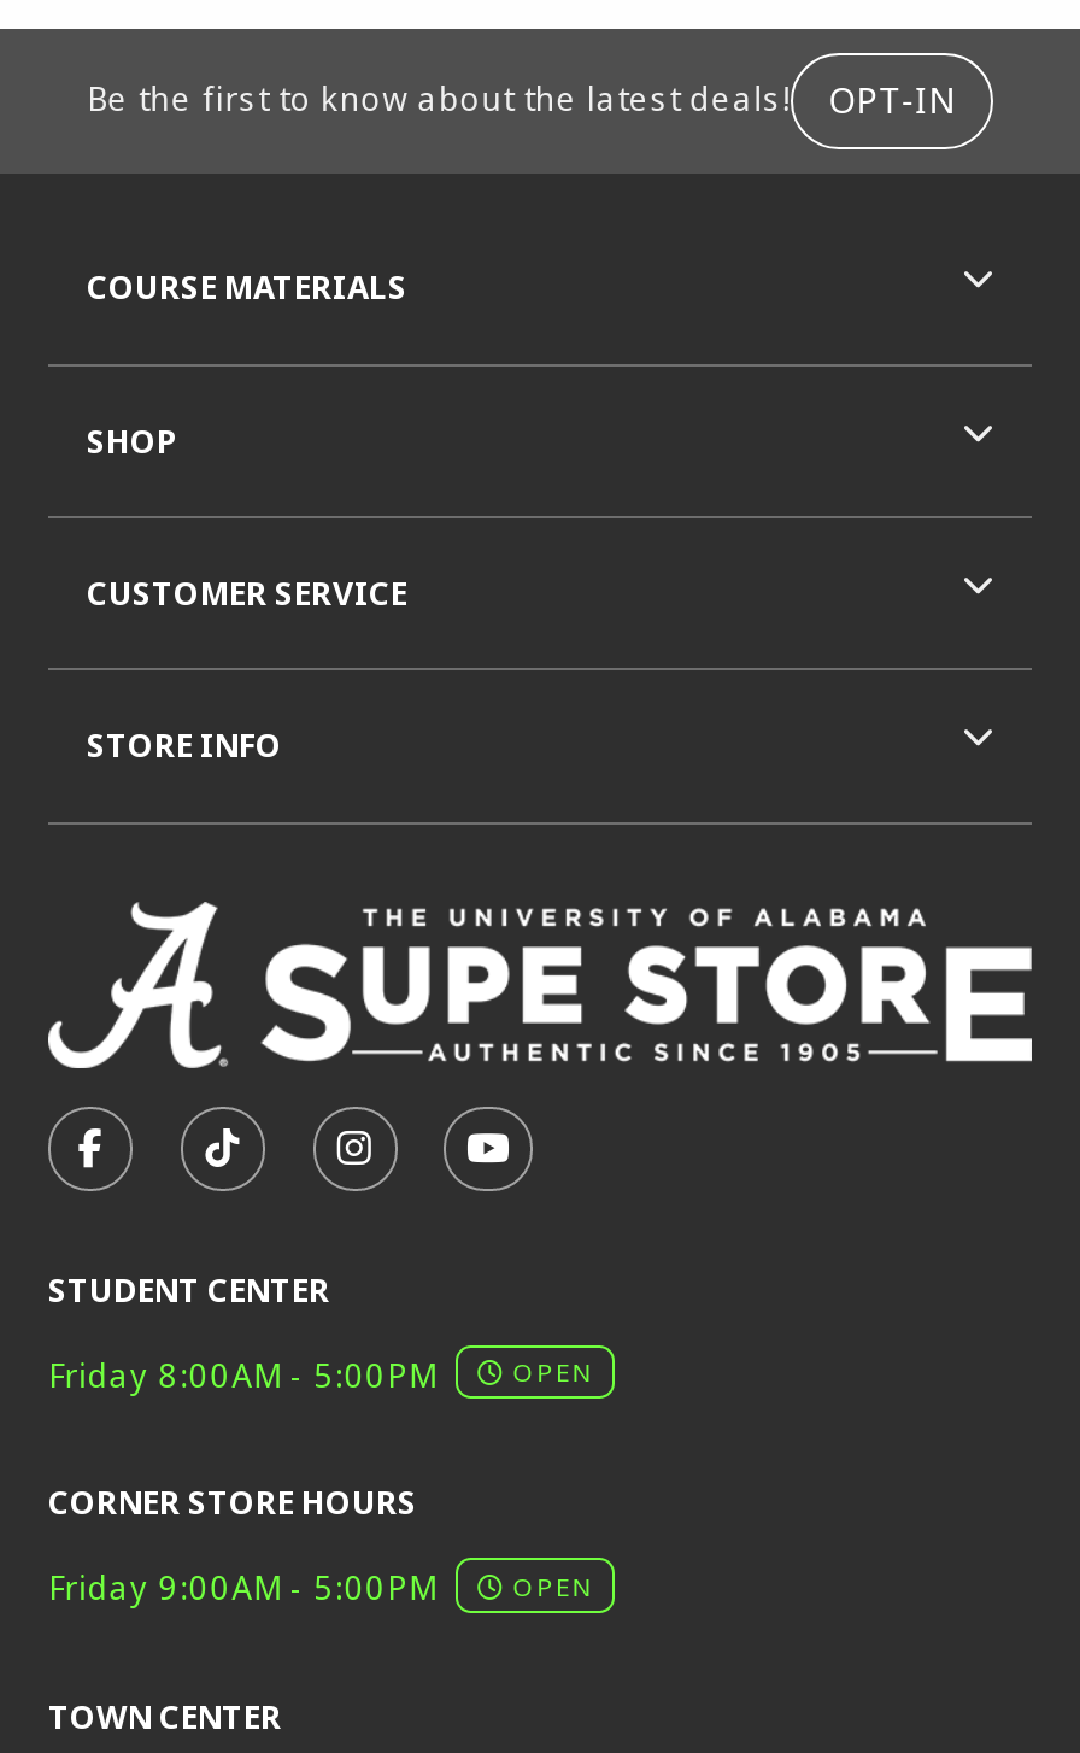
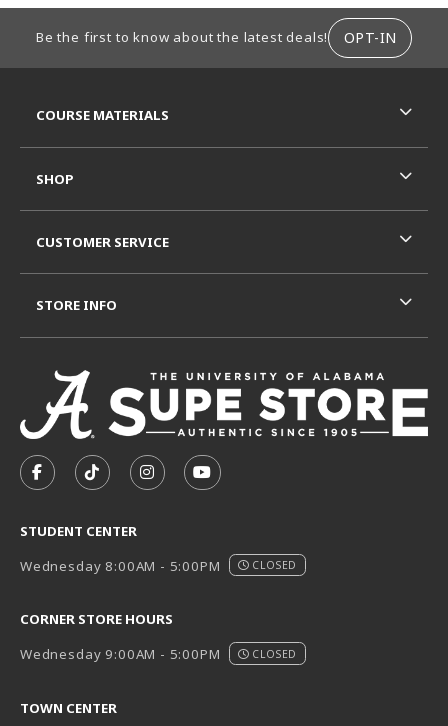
[48,1352,593,1396] Friday 8:00AM - 5:00PM | OPEN -> [20,557,297,575] Wednesday 8:00AM - 5:00PM | CLOSED
[48,1566,593,1610] Friday 9:00AM - 5:00PM | OPEN -> [20,645,297,663] Wednesday 9:00AM - 5:00PM | CLOSED

